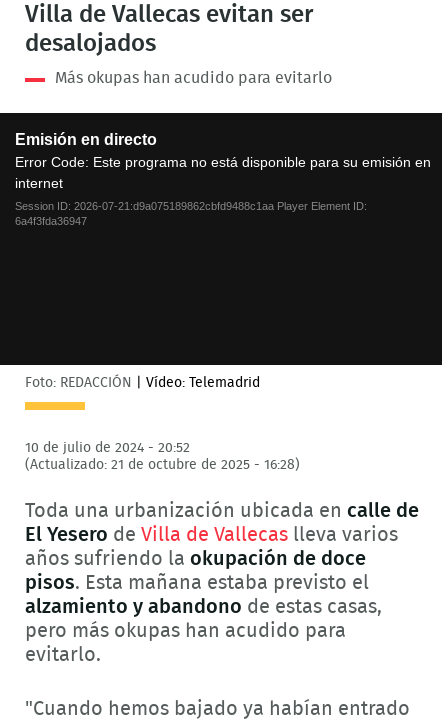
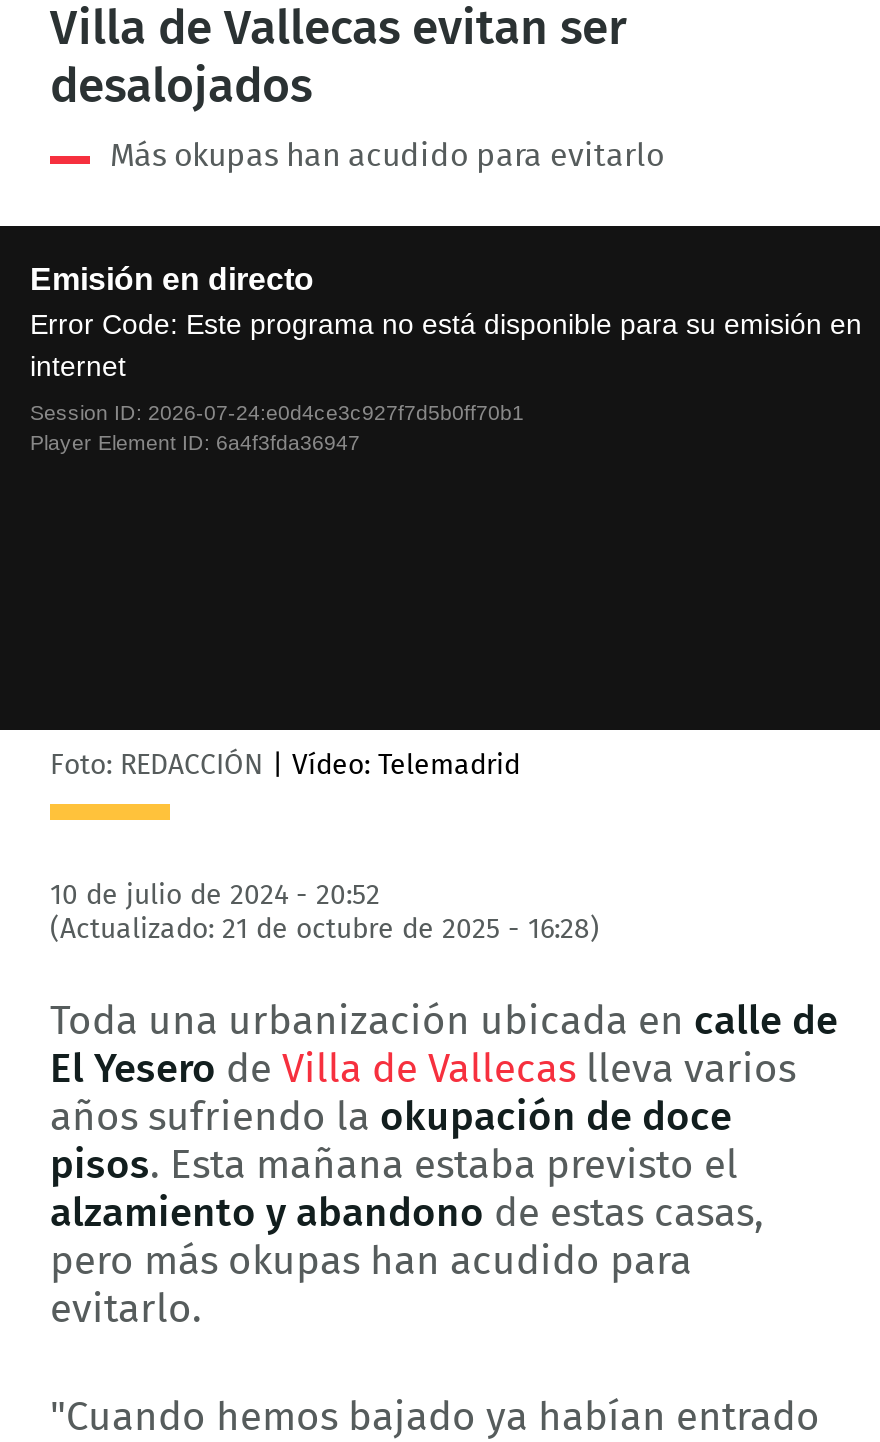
[15,200,367,227] Session ID: 2026-07-21:d9a075189862cbfd9488c1aa Player Element ID: | 6a4f3fda36947 -> [30,400,524,454] Session ID: 2026-07-24:e0d4ce3c927f7d5b0ff70b1 | Player Element ID: 6a4f3fda36947

